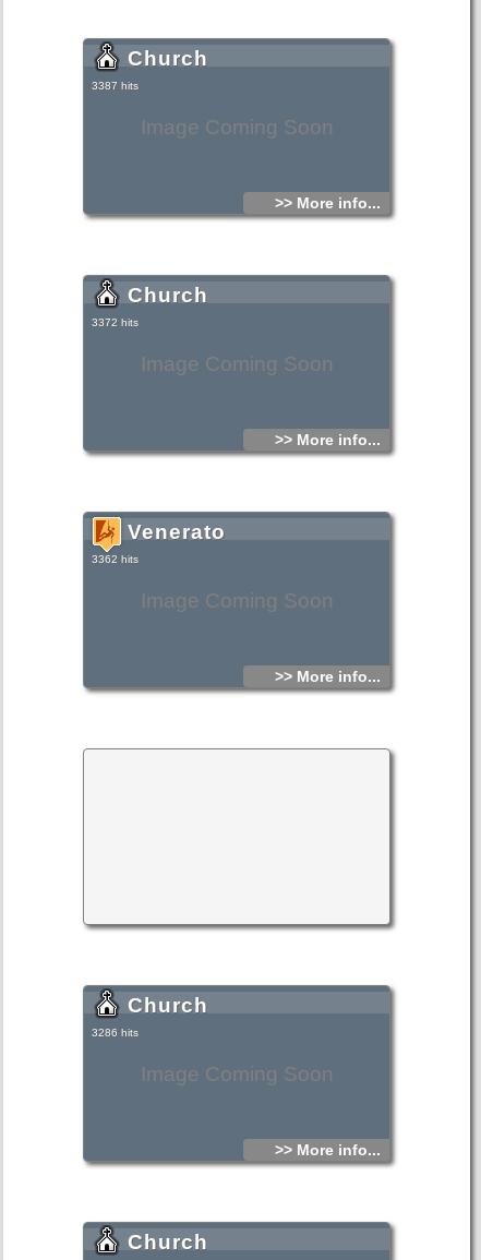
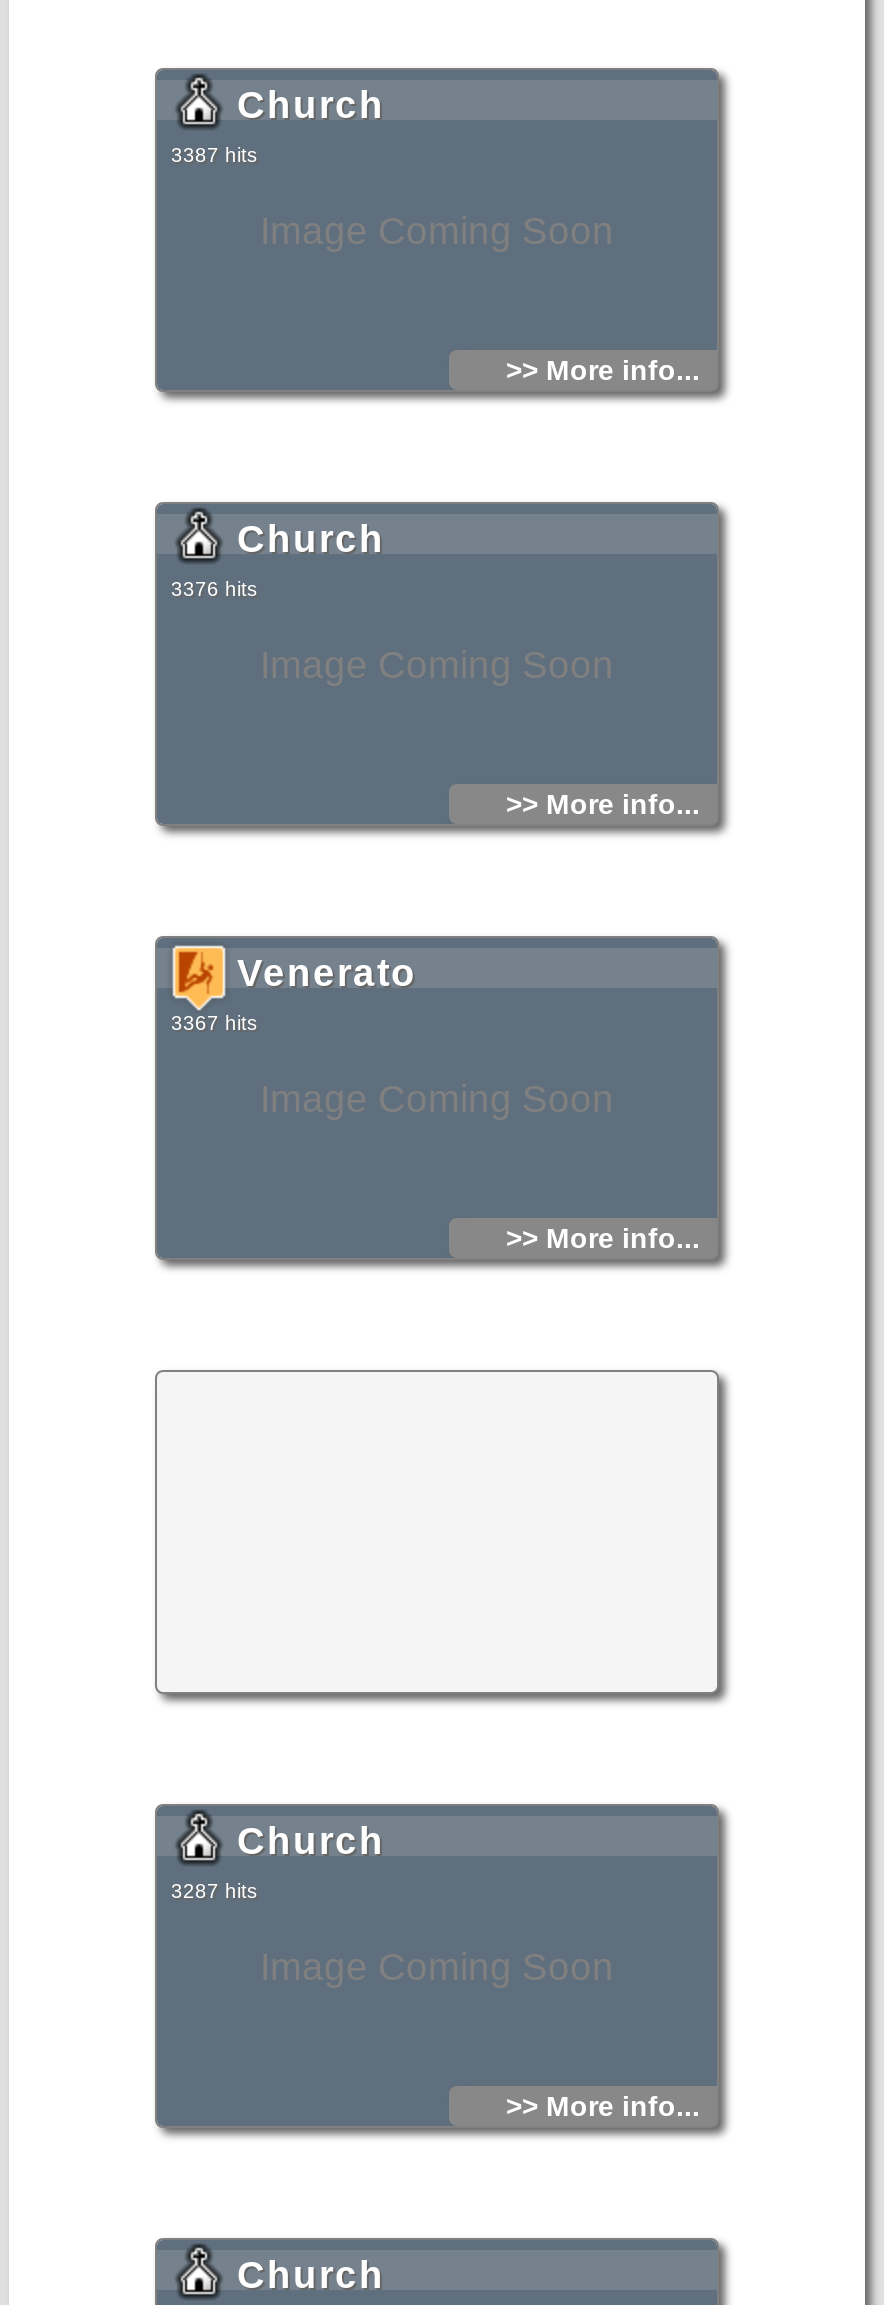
[92,316,139,328] 3372 hits -> [171,578,257,600] 3376 hits
[92,553,139,565] 3362 hits -> [171,1012,257,1034] 3367 hits
[92,1027,139,1039] 3286 hits -> [171,1880,257,1902] 3287 hits

